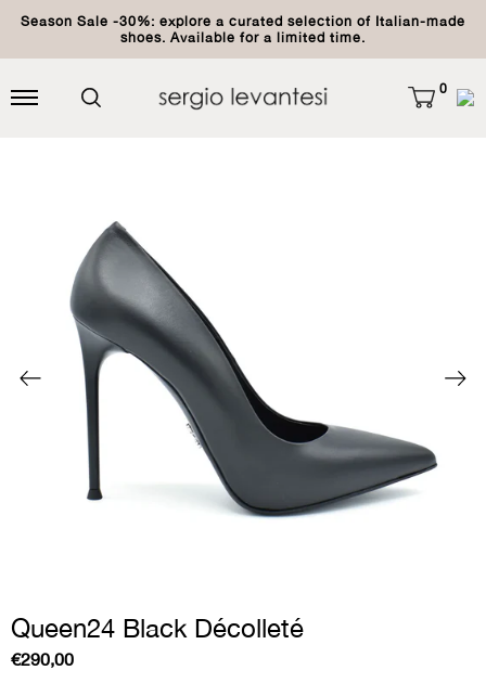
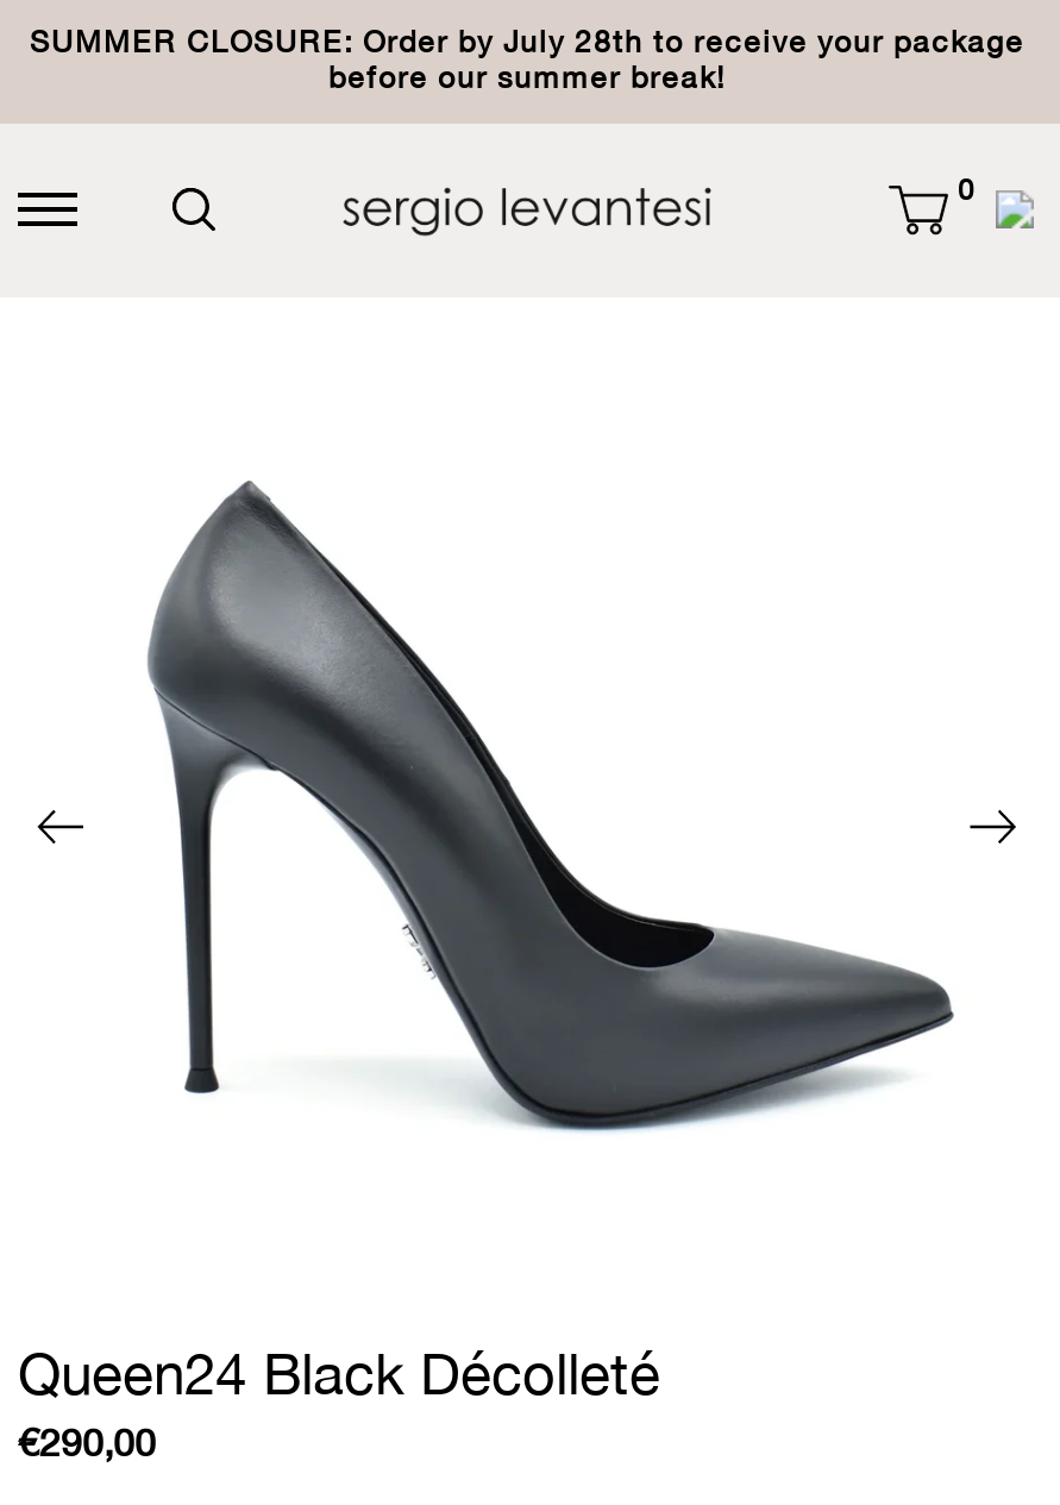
[21,13,465,46] Season Sale -30%: explore a curated selection of Italian-made | shoes. Available for a limited time. -> [30,24,1024,95] SUMMER CLOSURE: Order by July 28th to receive your package | before our summer break!

